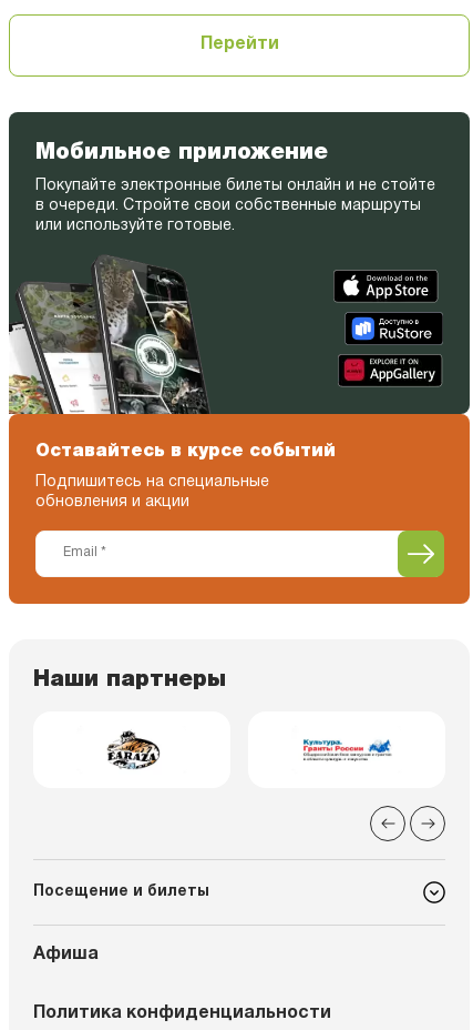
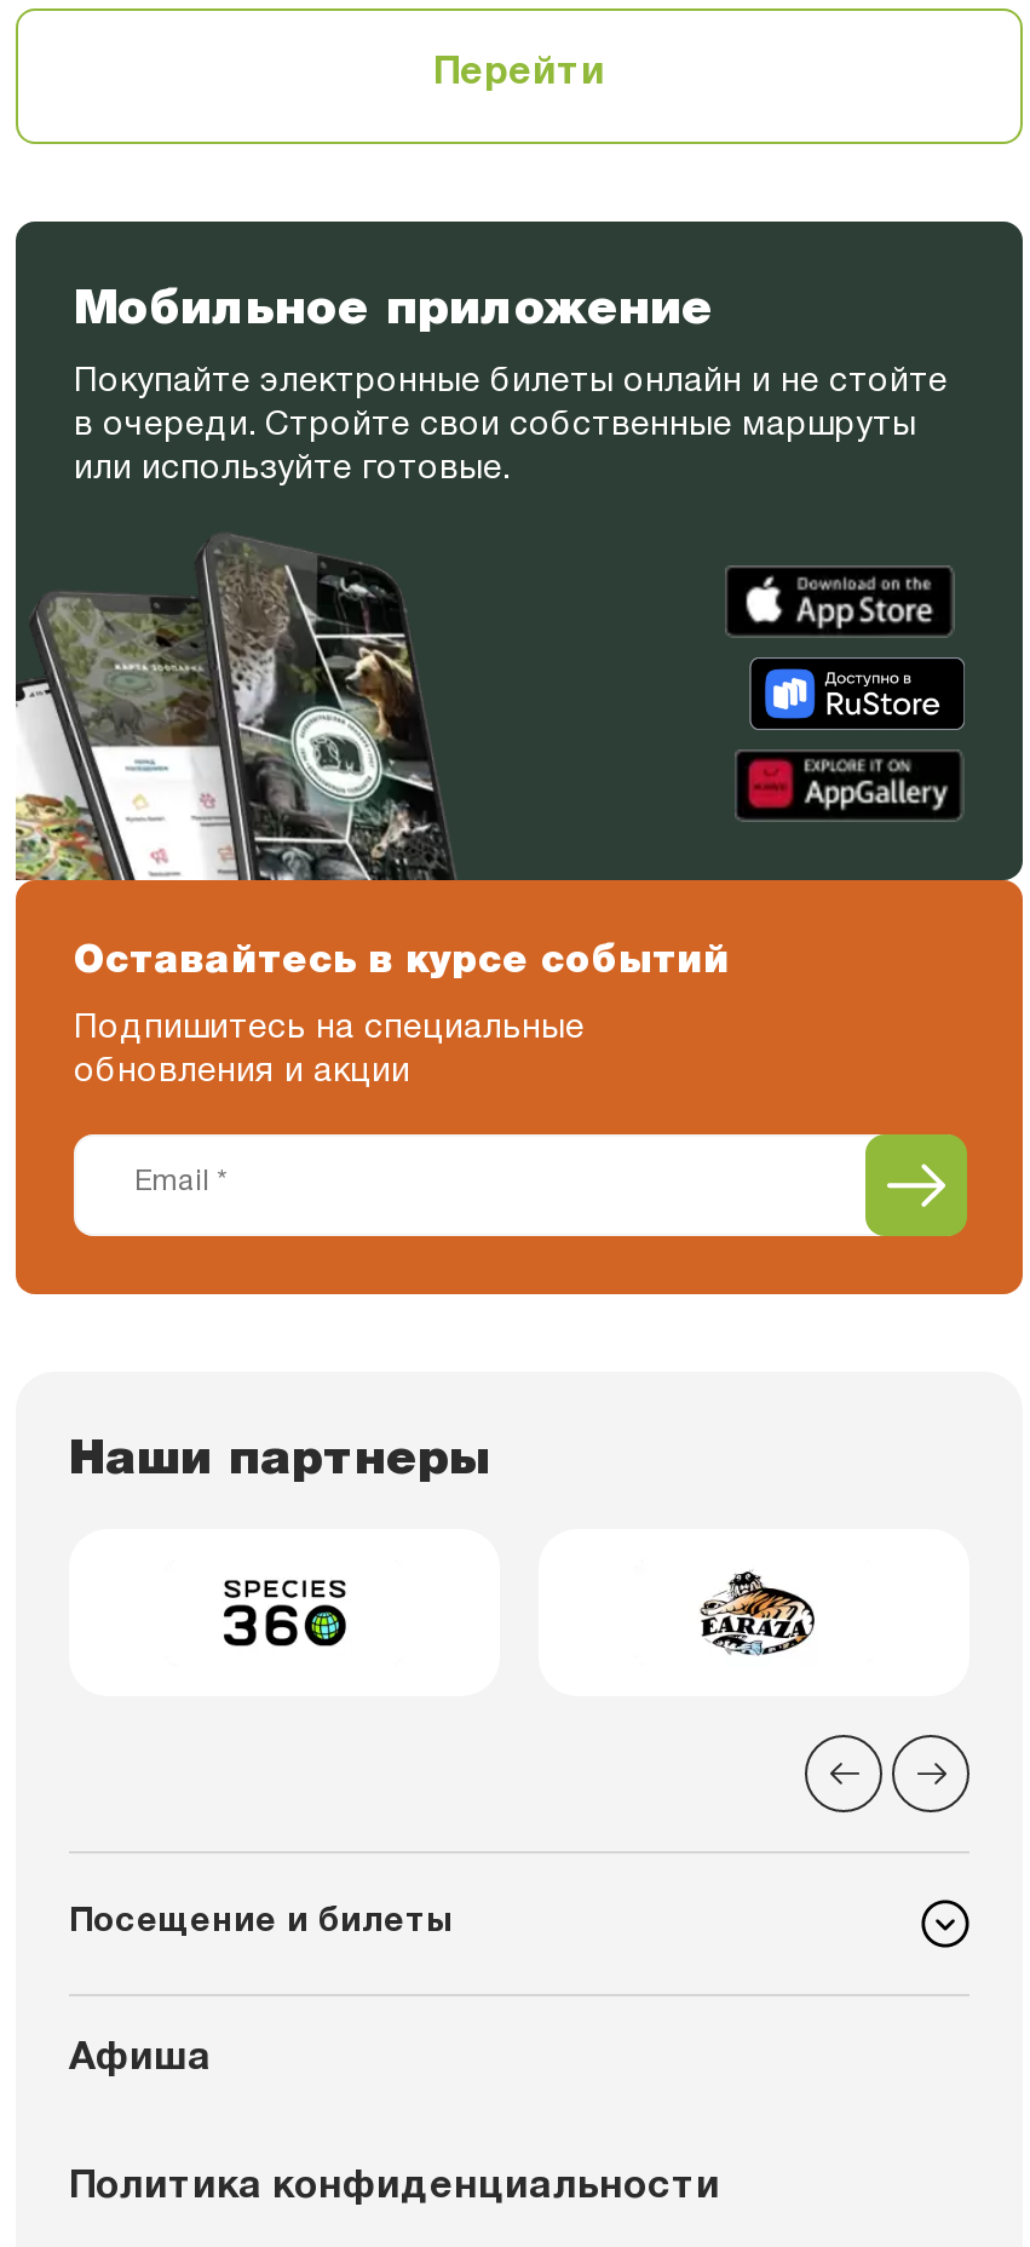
[104,730,160,770] [image] -> [221,1573,347,1655] [image]
[302,731,391,769] [image] -> [660,1570,848,1657] [image]

